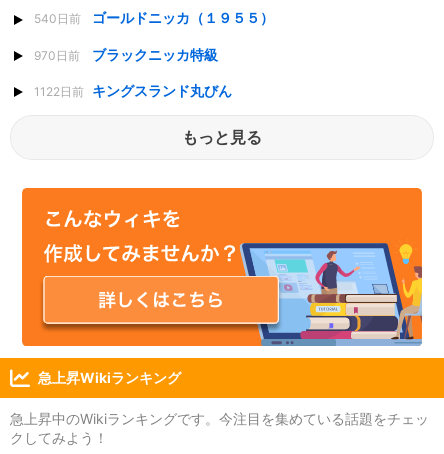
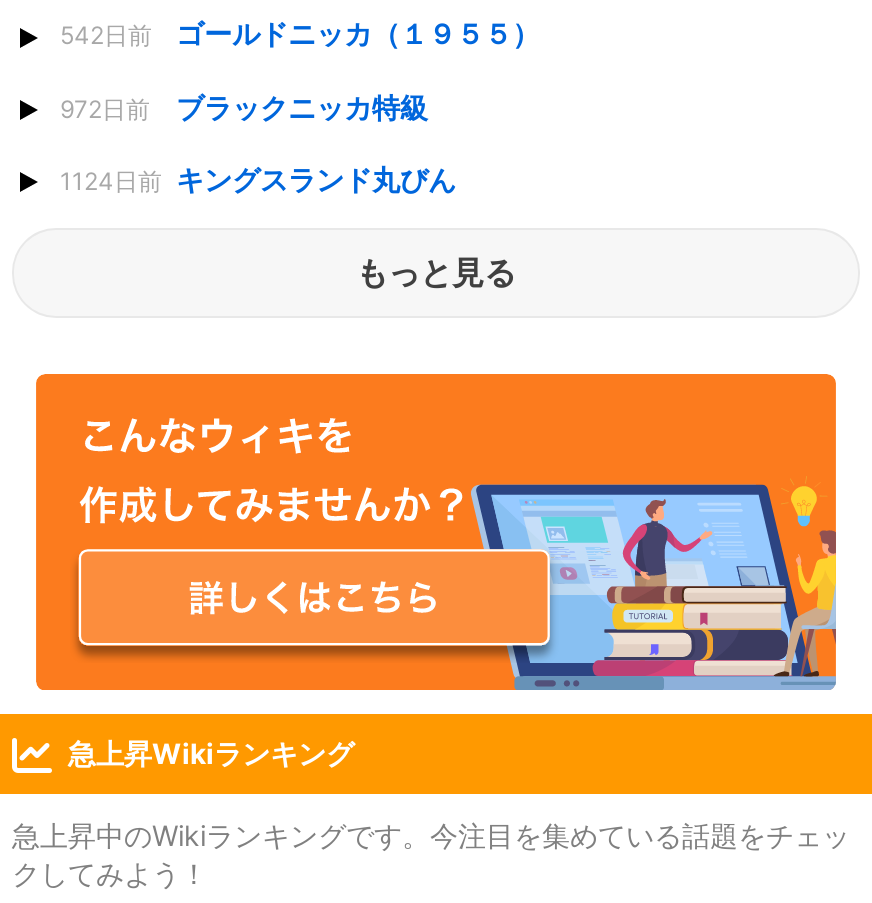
[34,9,274,26] 540日前 ゴールドニッカ（１９５５） -> [60,17,540,51] 542日前 ゴールドニッカ（１９５５）
[34,45,218,62] 970日前 ブラックニッカ特級 -> [60,89,428,123] 972日前 ブラックニッカ特級
[34,82,232,99] 1122日前 キングスランド丸びん -> [60,161,456,195] 1124日前 キングスランド丸びん

